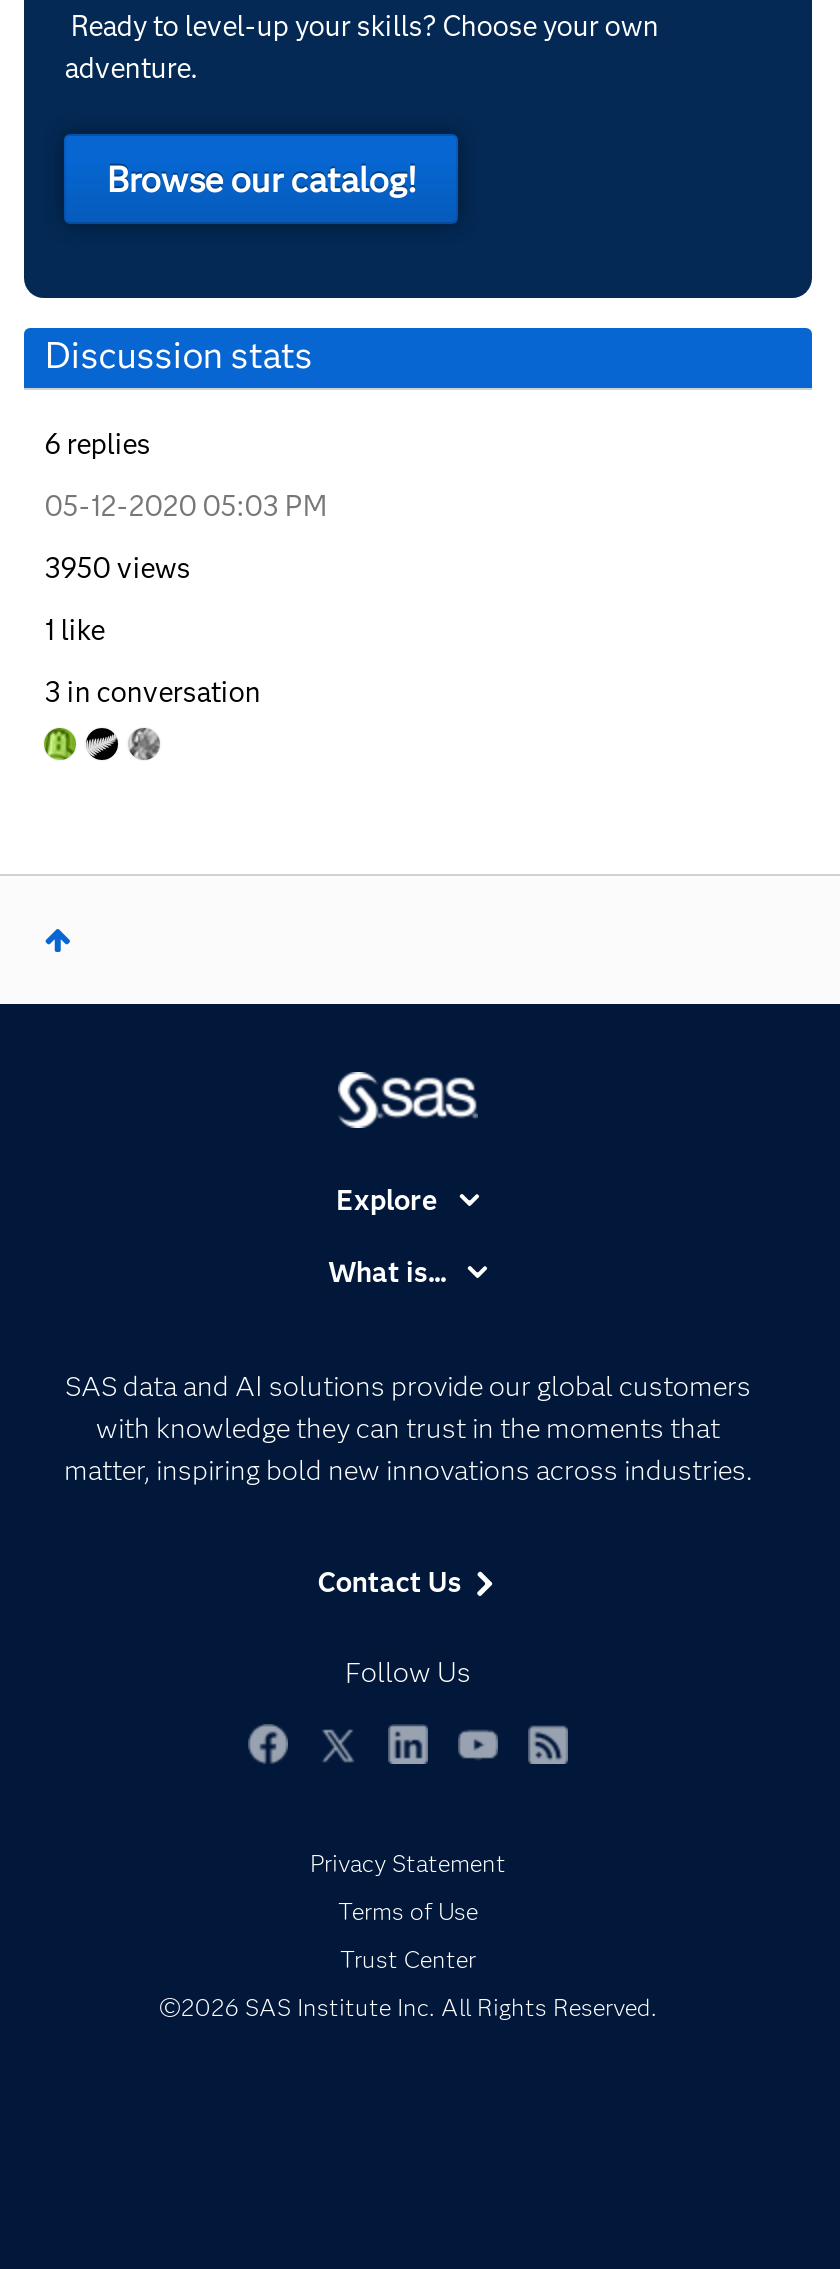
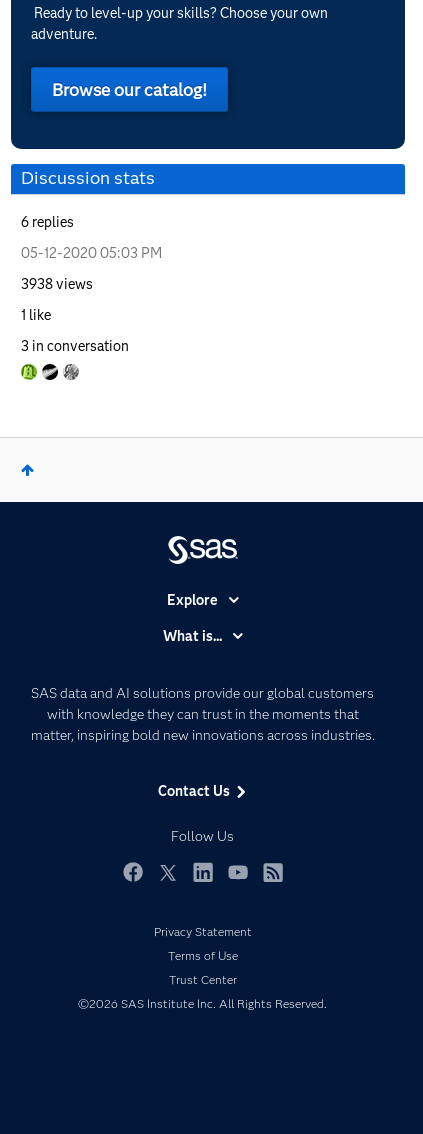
[45,551,191,587] 3950 views -> [21,275,93,293] 3938 views

